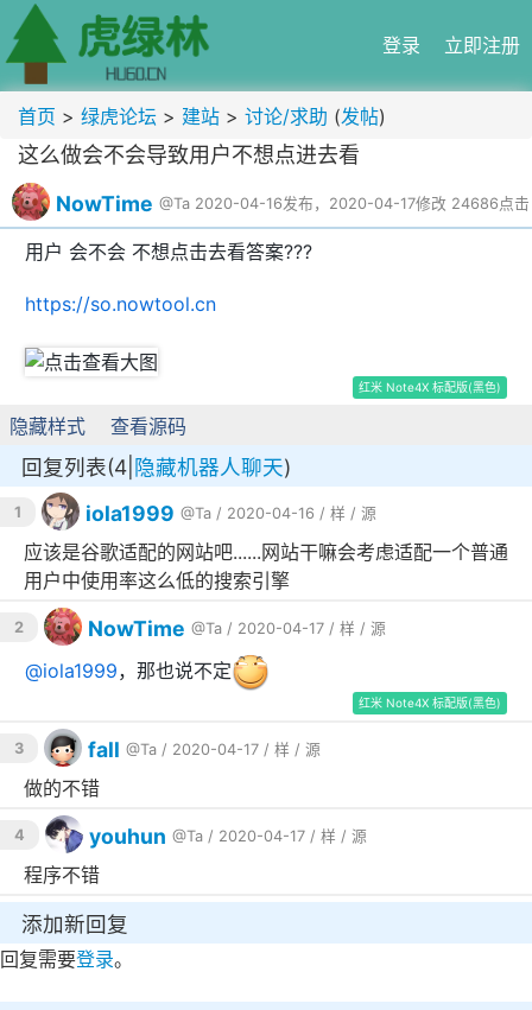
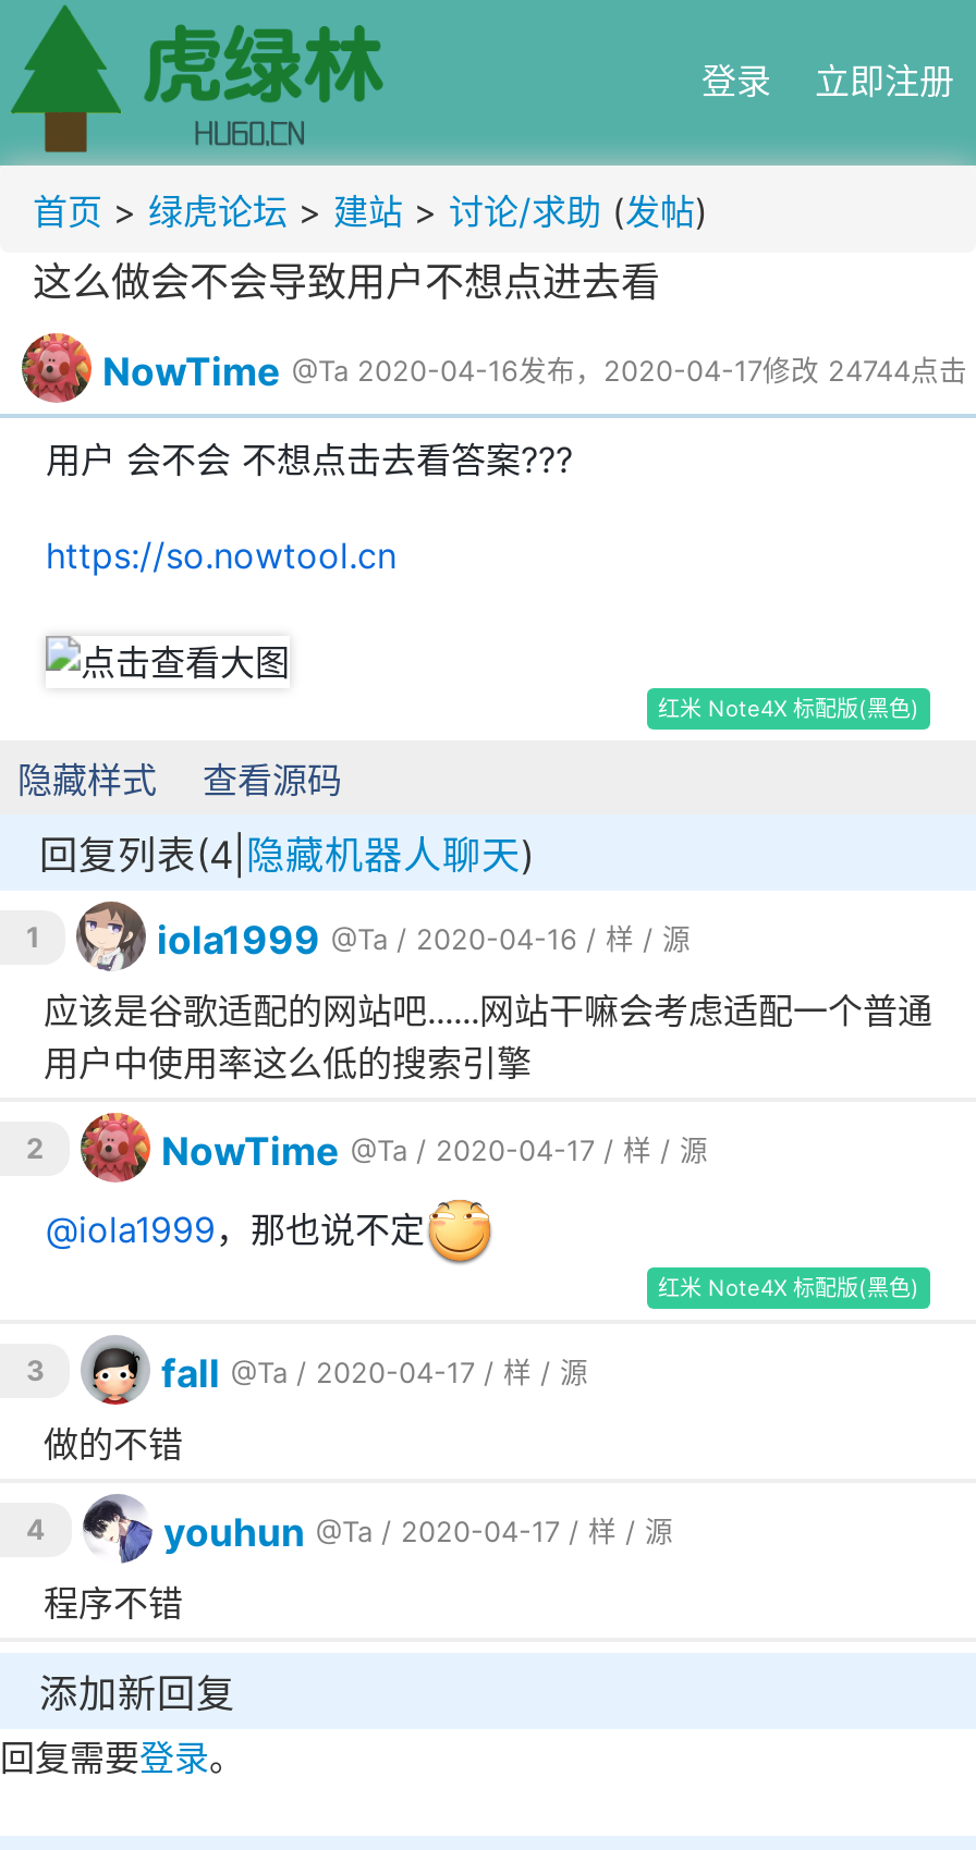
[56,190,530,215] NowTime @Ta 2020-04-16发布，2020-04-17修改24686点击 -> [102,347,967,393] NowTime @Ta 2020-04-16发布，2020-04-17修改24744点击

